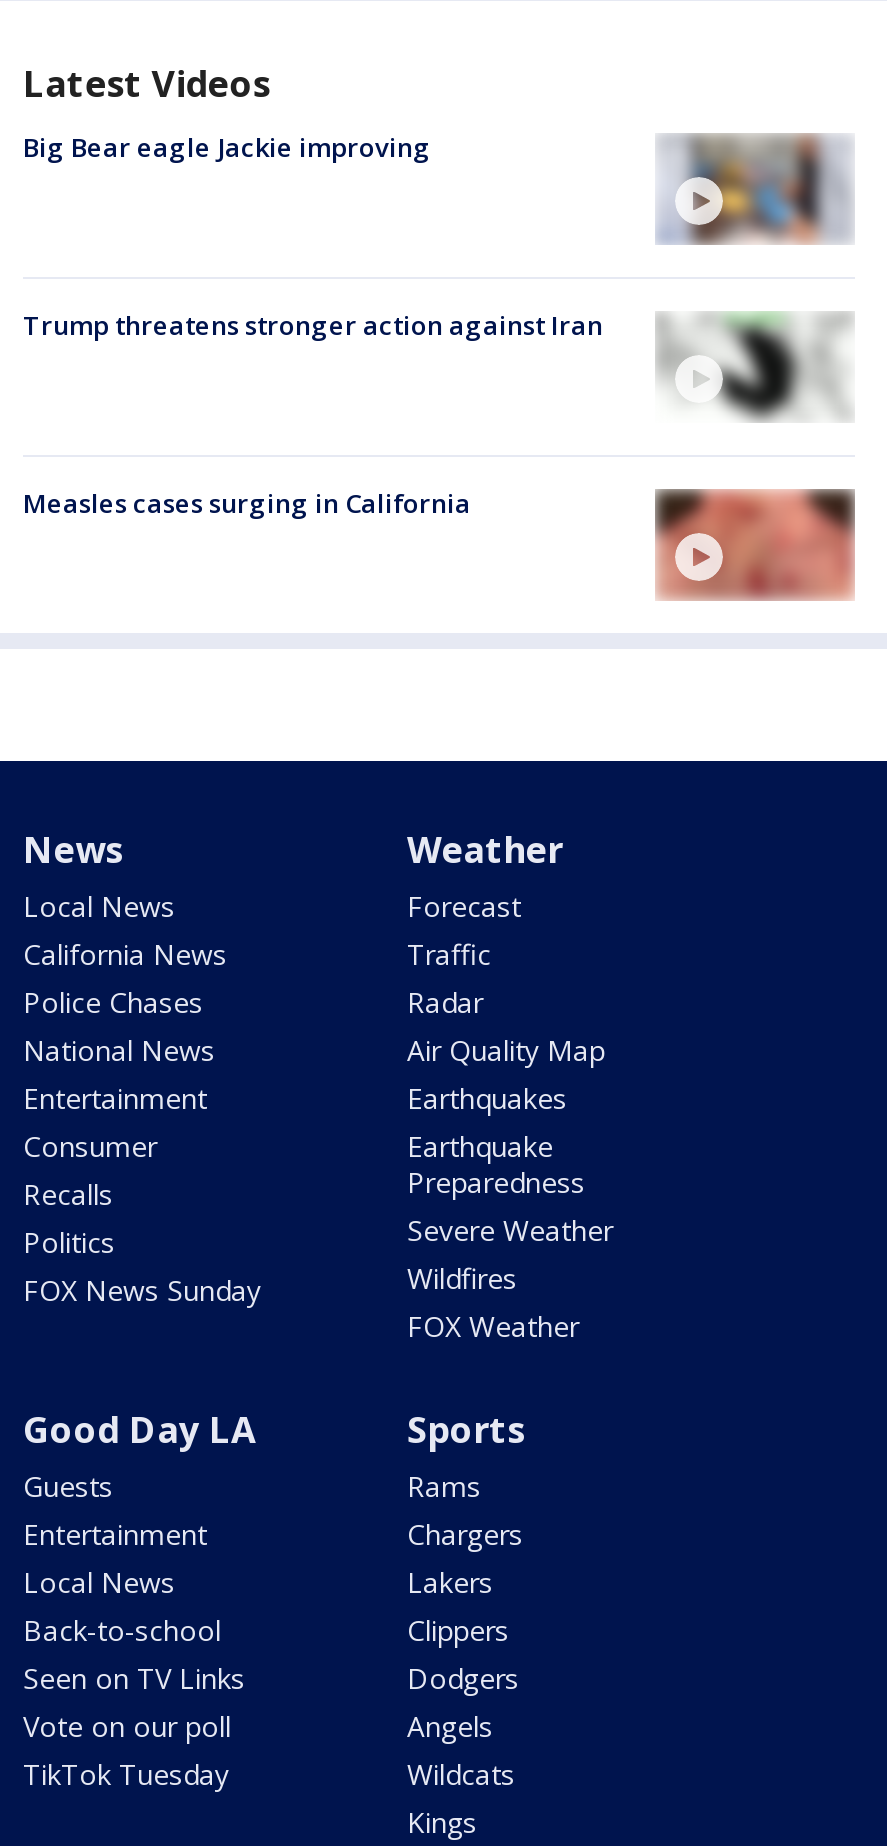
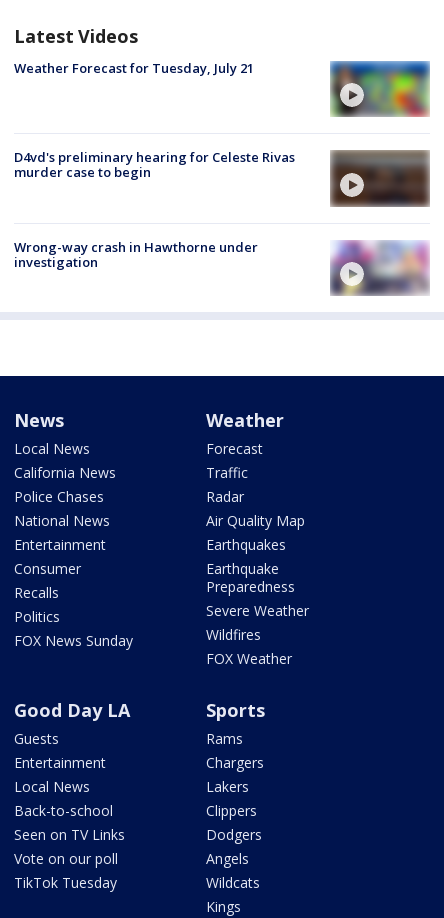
[23,128,431,164] Big Bear eagle Jackie improving -> [14,59,254,77] Weather Forecast for Tuesday, July 21
[657,132,853,242] [image] -> [330,61,430,117] [image]
[23,306,853,424] [image] | Trump threatens stronger action against Iran -> [14,148,430,208] [image] | D4vd's preliminary hearing for Celeste Rivas | murder case to begin
[23,485,471,521] Measles cases surging in California -> [14,237,258,270] Wrong-way crash in Hawthorne under | investigation
[653,488,855,600] [image] -> [330,240,429,296] [image]

